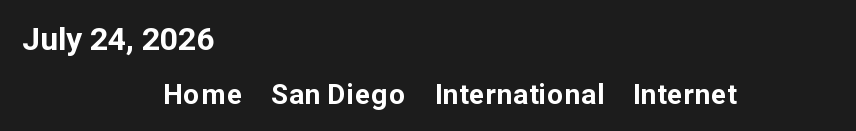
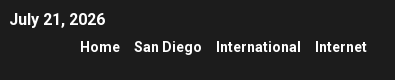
[22,21,214,59] July 24, 2026 -> [9,10,105,29] July 21, 2026

